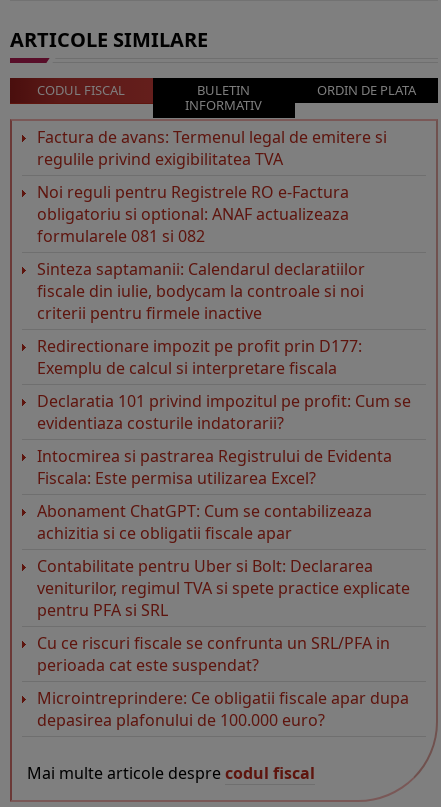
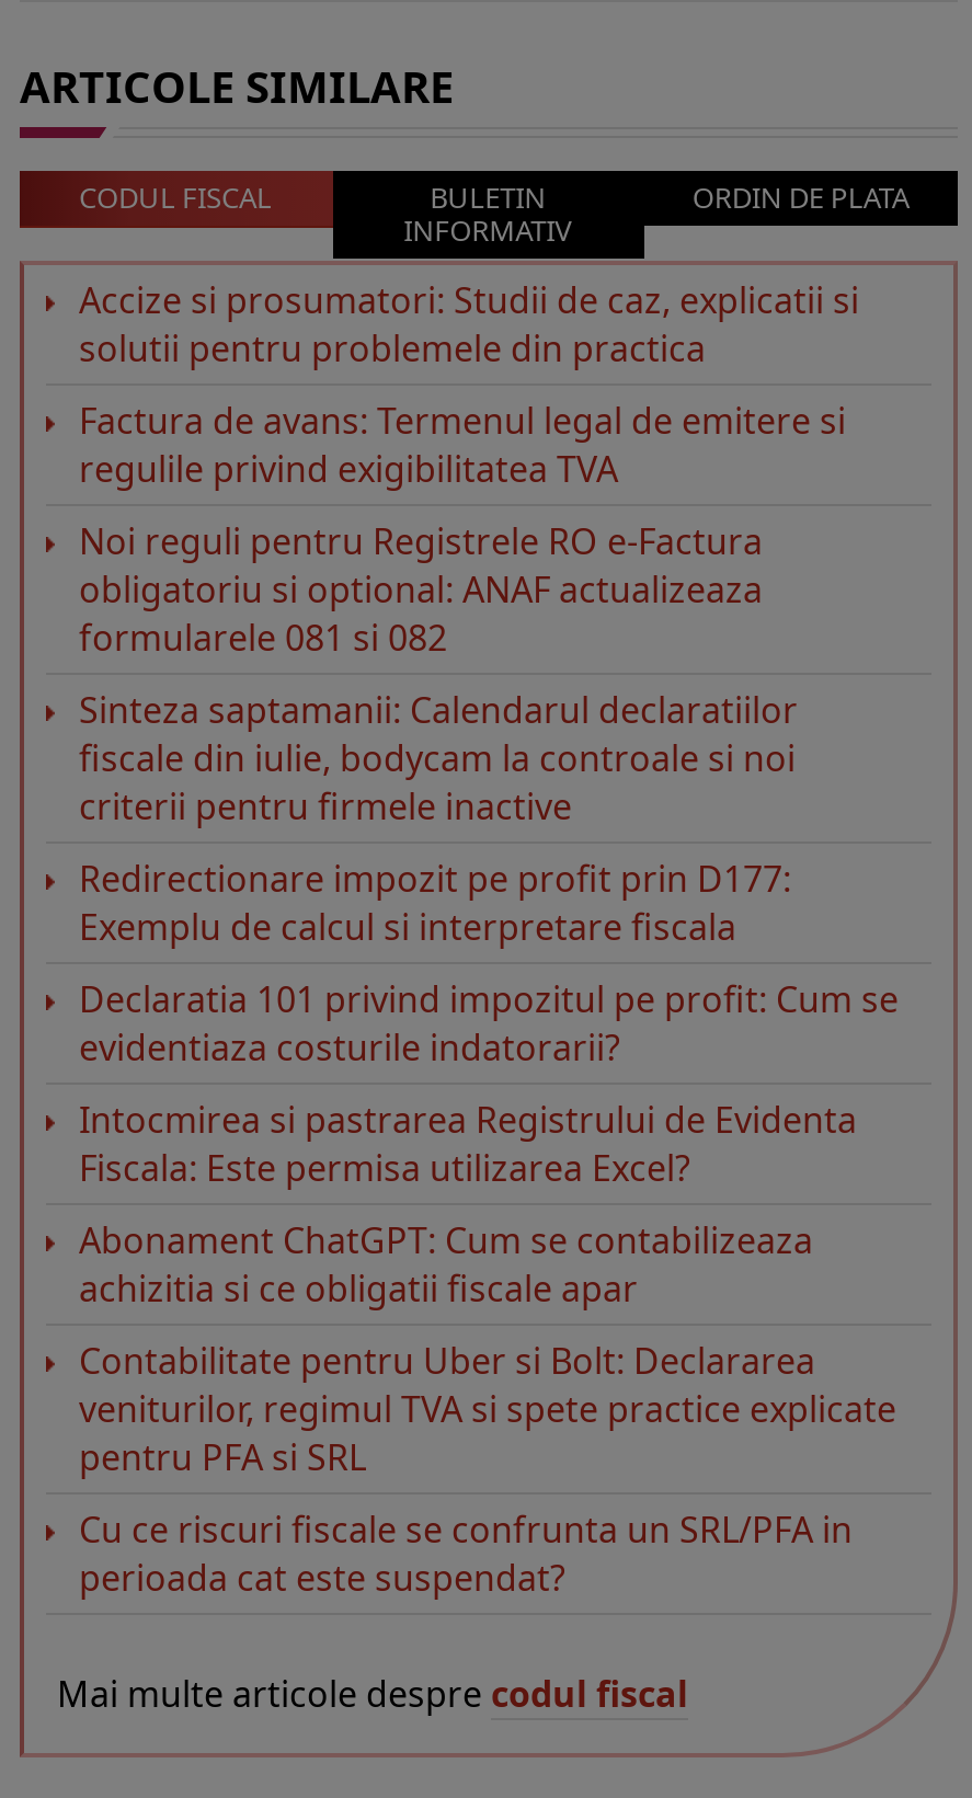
none -> [79,276,859,373] Accize si prosumatori: Studii de caz, explicatii si | solutii pentru problemele din practica
moved [37,126,411,676] -> [79,397,899,1602]: Factura de avans: Termenul legal de emitere si | regulile privind exigibilitatea TVA | Noi reguli pentru Registrele RO e-Factura | ... | Cu ce riscuri fiscale se confrunta un SRL/PFA in | perioada cat este suspendat?
[37,687,409,731] Microintreprindere: Ce obligatii fiscale apar dupa | depasirea plafonului de 100.000 euro? -> none

